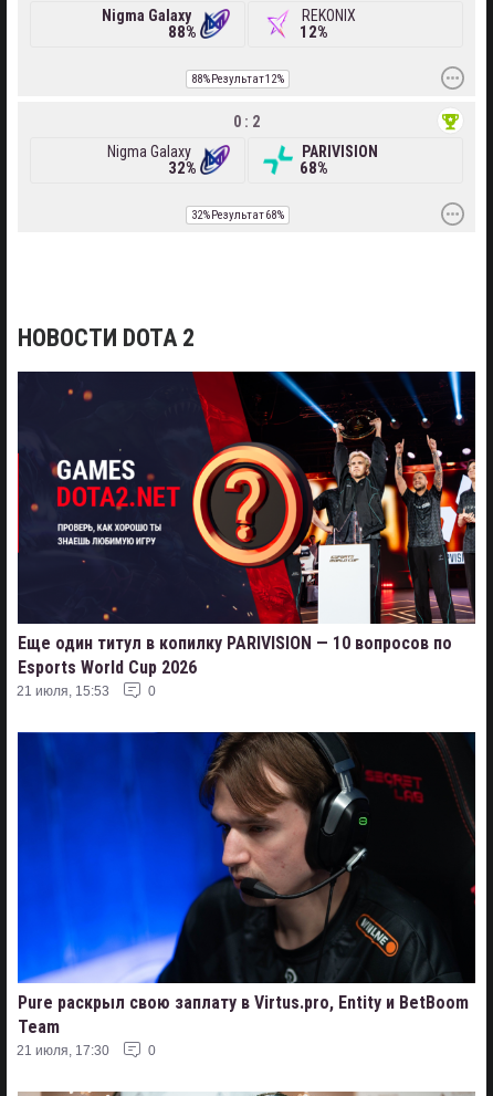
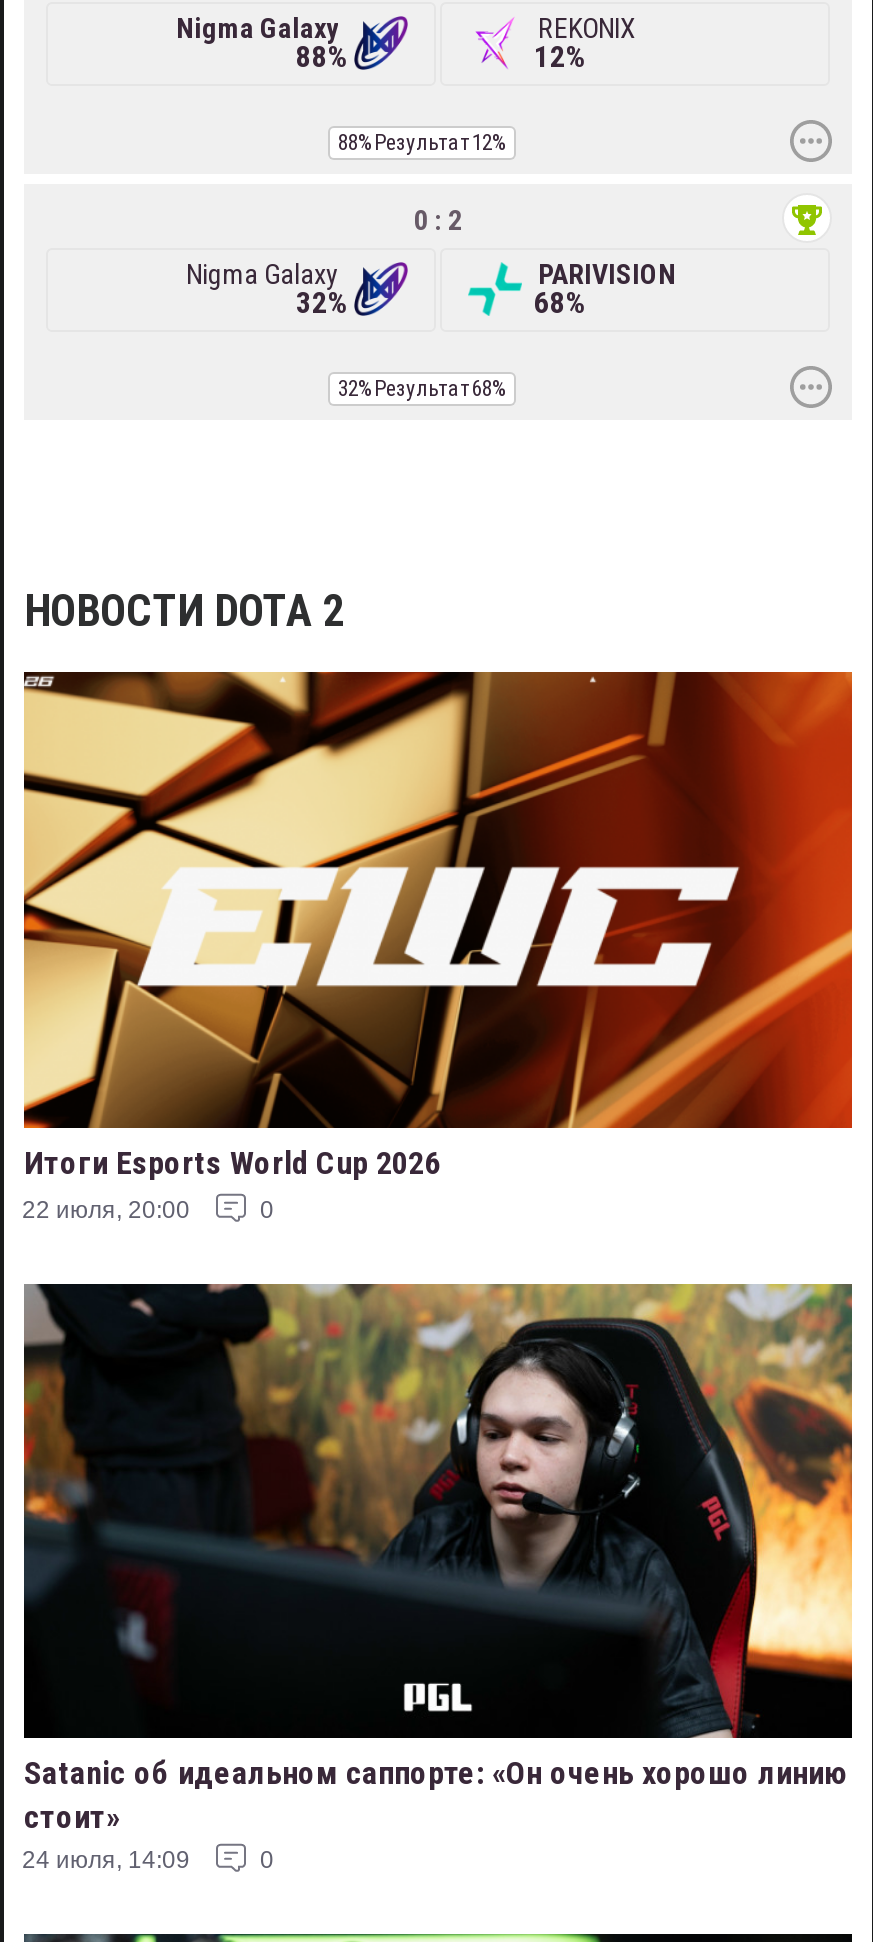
[17,370,476,699] [image] | Еще один титул в копилку PARIVISION — 10 вопросов по | Esports World Cup 2026 | 21 июля, 15:53 -> [22,670,854,1223] [image] | Итоги Esports World Cup 2026 | 22 июля, 20:00
[17,731,476,1059] [image] | Pure раскрыл свою заплату в Virtus.pro, Entity и BetBoom | Team | 21 июля, 17:30 -> [22,1282,854,1874] [image] | Satanic об идеальном саппорте: «Он очень хорошо линию | стоит» | 24 июля, 14:09

